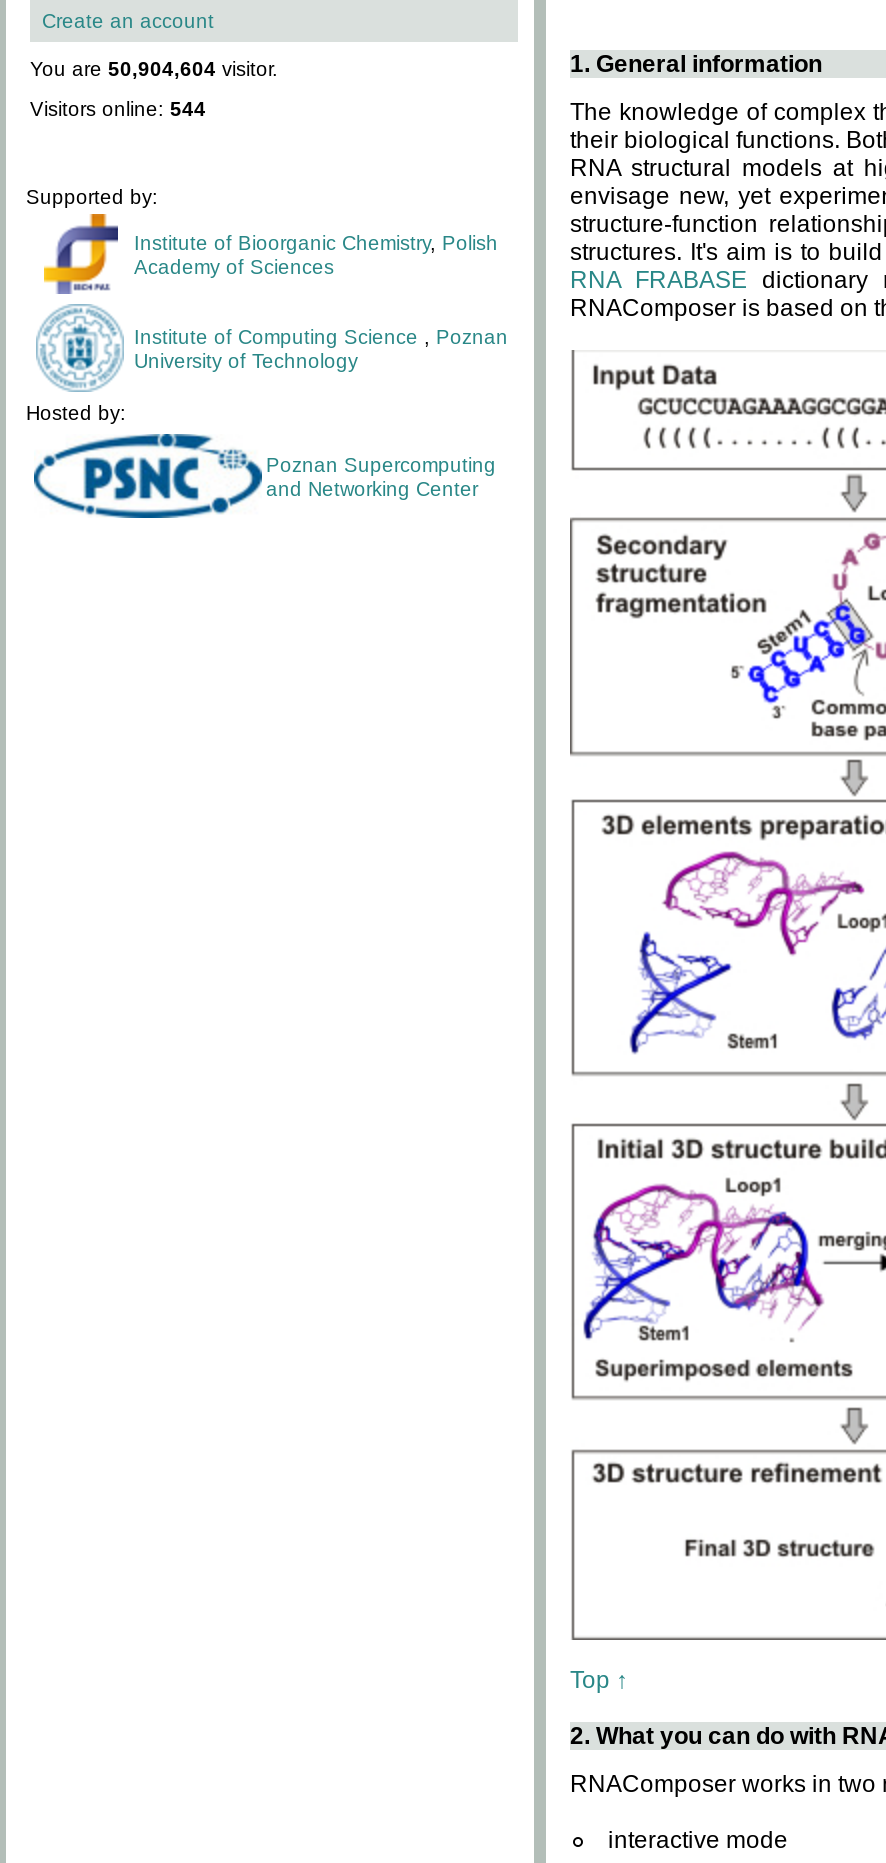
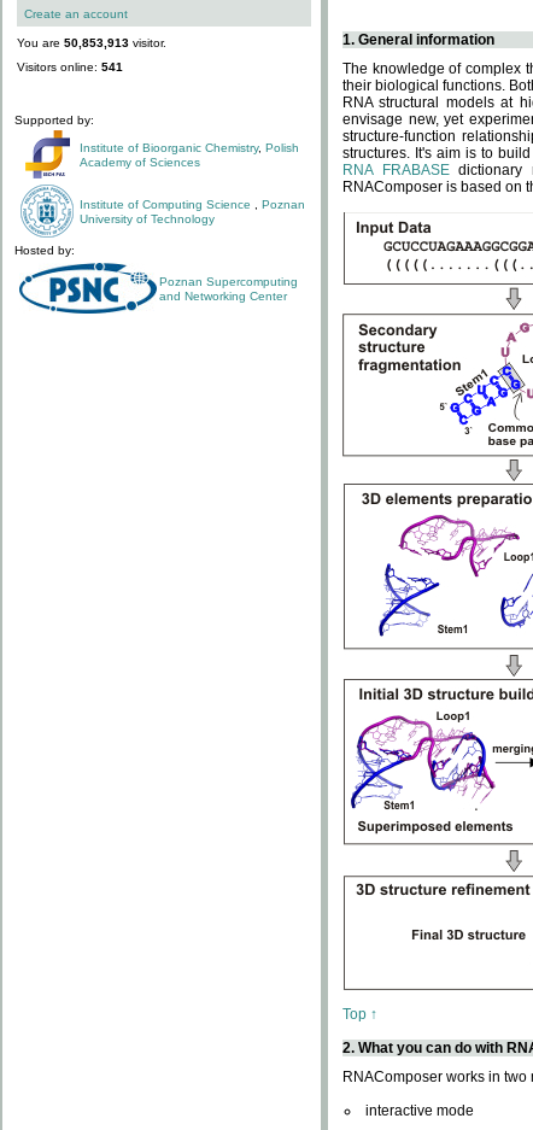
[30,58,278,80] You are 50,904,604 visitor. -> [17,36,166,49] You are 50,853,913 visitor.
[30,98,206,120] Visitors online: 544 -> [17,60,123,74] Visitors online: 541

